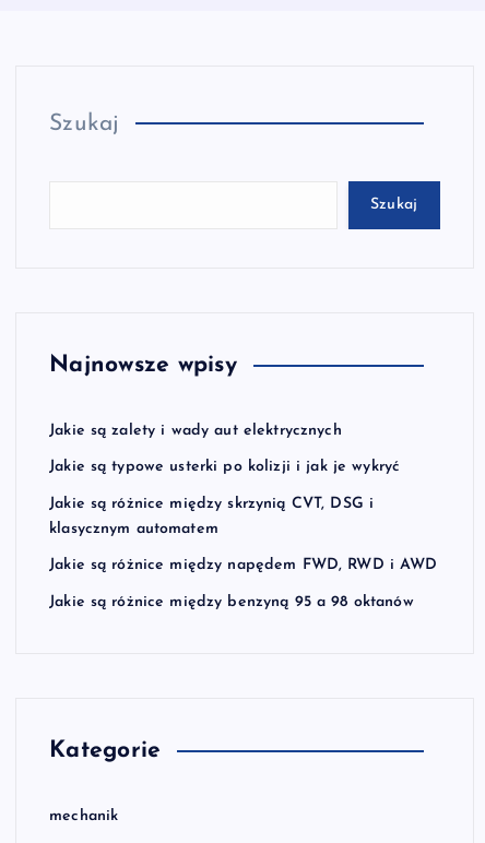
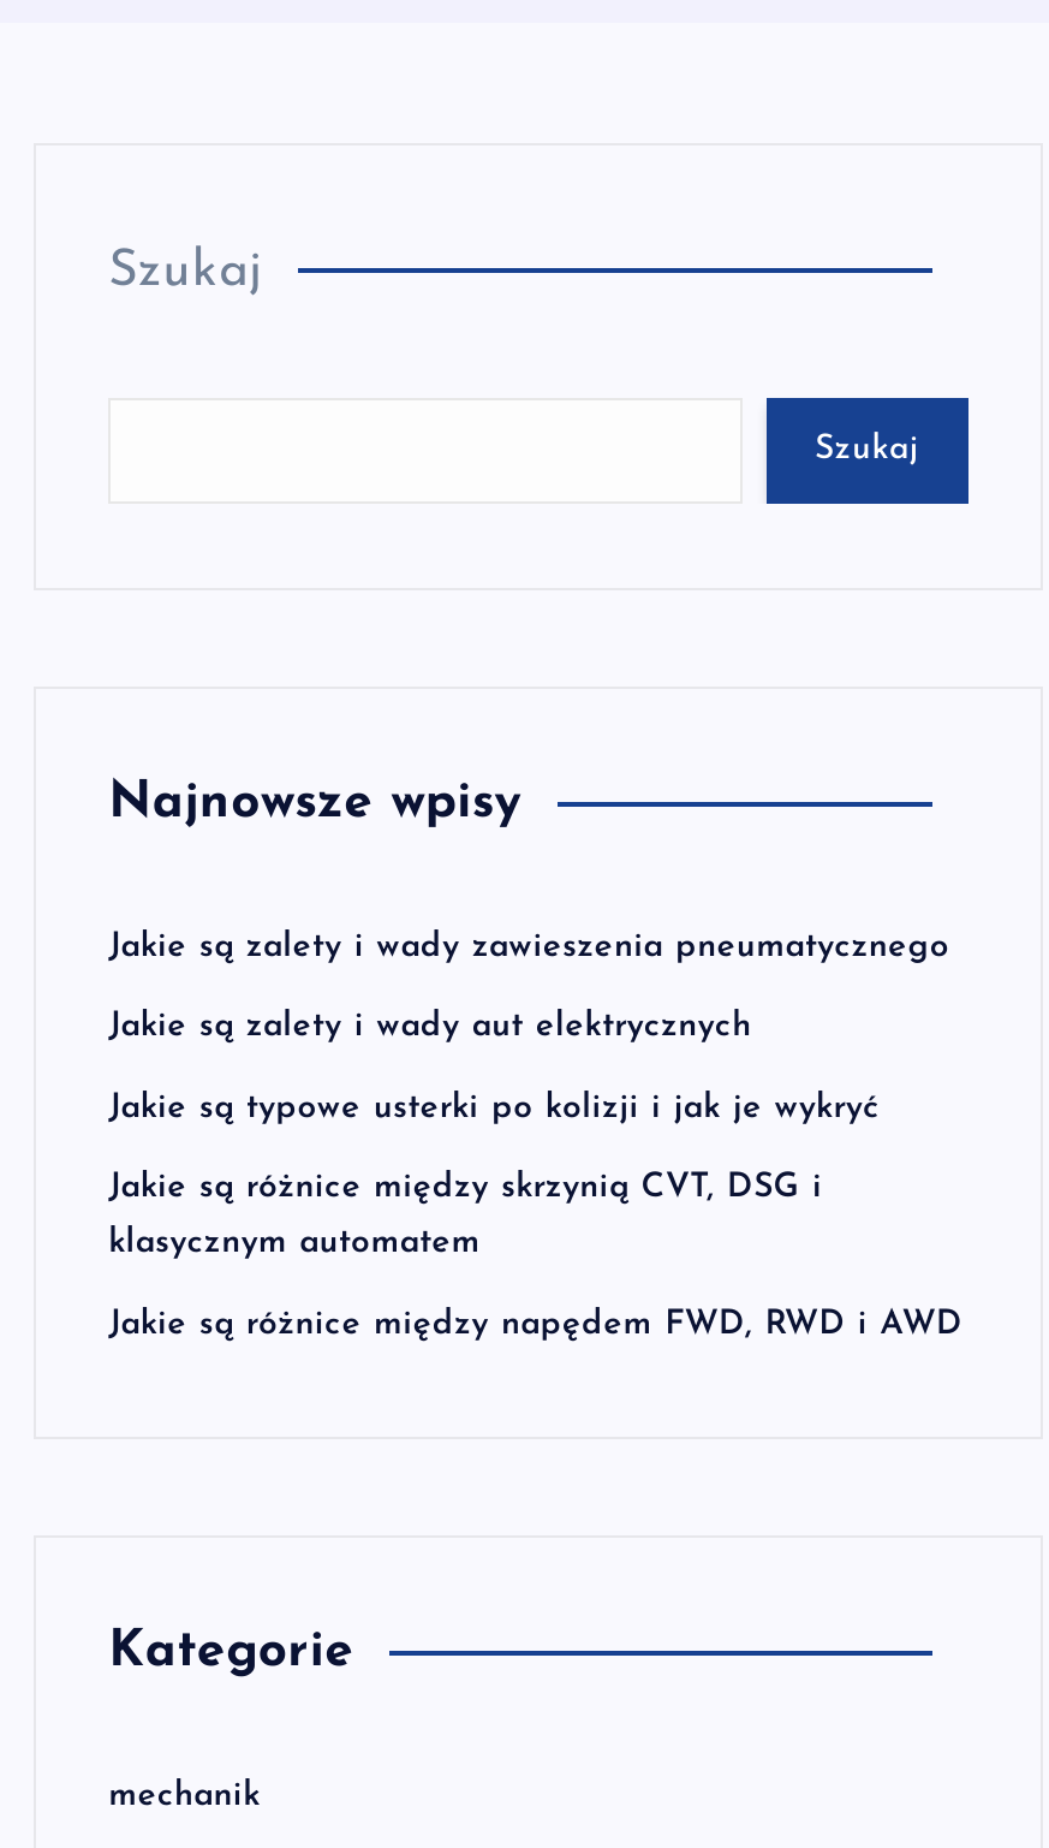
none -> [108,928,949,964] Jakie są zalety i wady zawieszenia pneumatycznego
moved [49,422,438,574] -> [108,1009,963,1342]: Jakie są zalety i wady aut elektrycznych | Jakie są typowe usterki po kolizji i jak je wykryć | Jakie są różnice między skrzynią CVT, DSG i | klasycznym automatem | Jakie są różnice między napędem FWD, RWD i AWD
[49,594,414,610] Jakie są różnice między benzyną 95 a 98 oktanów -> none

